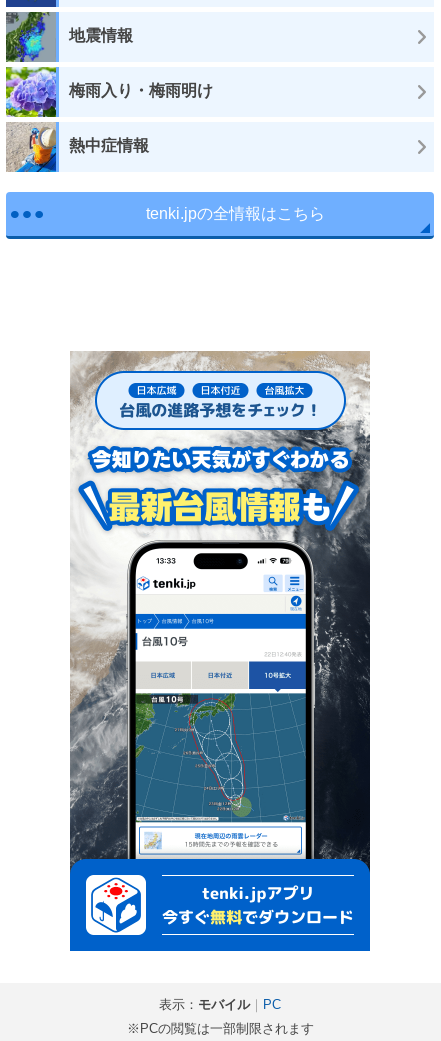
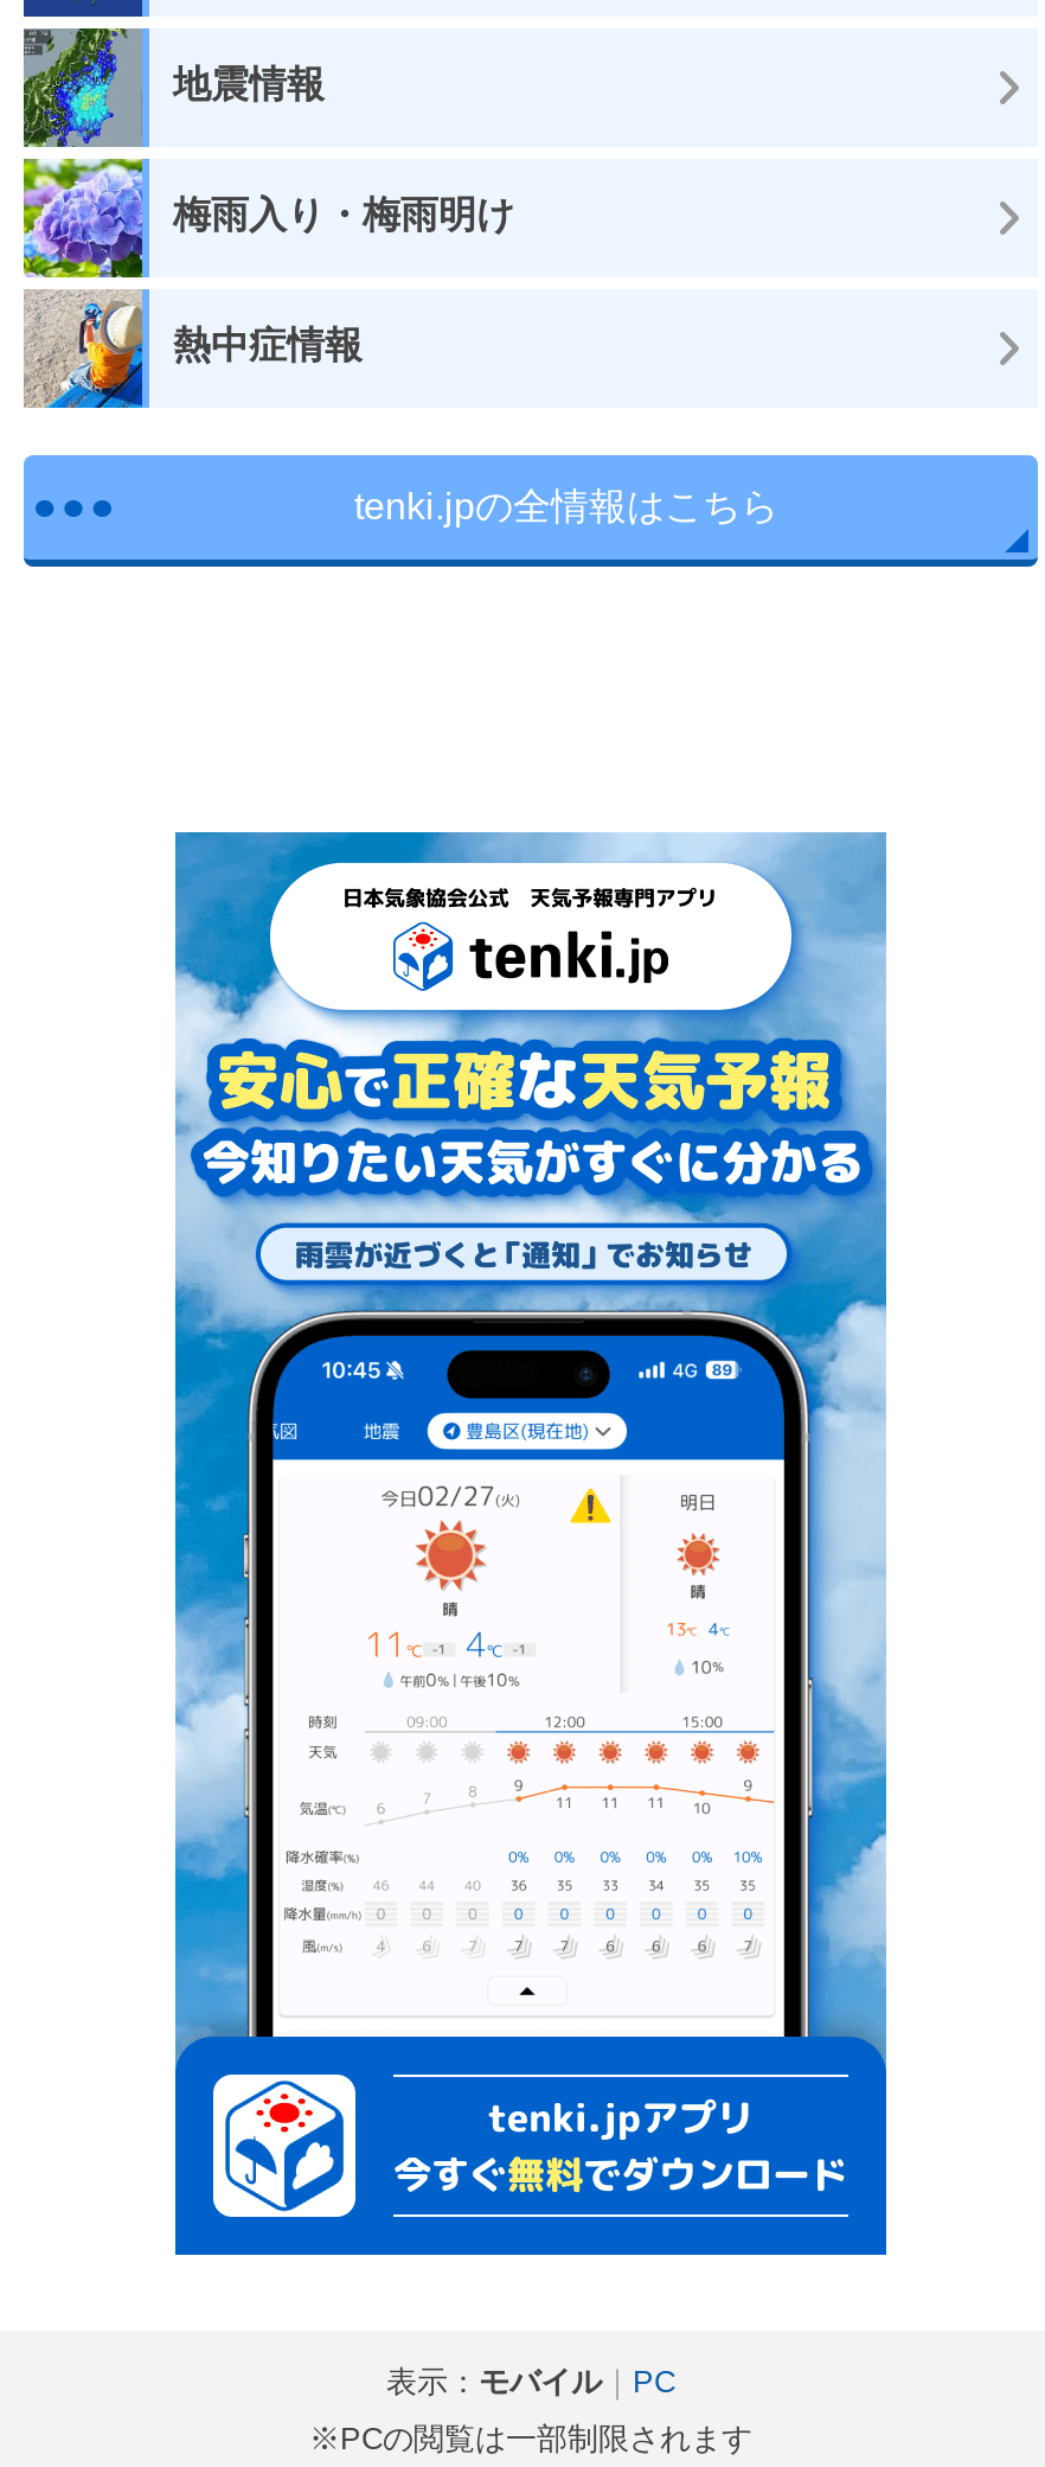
[69,350,371,871] [image] -> [173,830,889,2063] [image]

